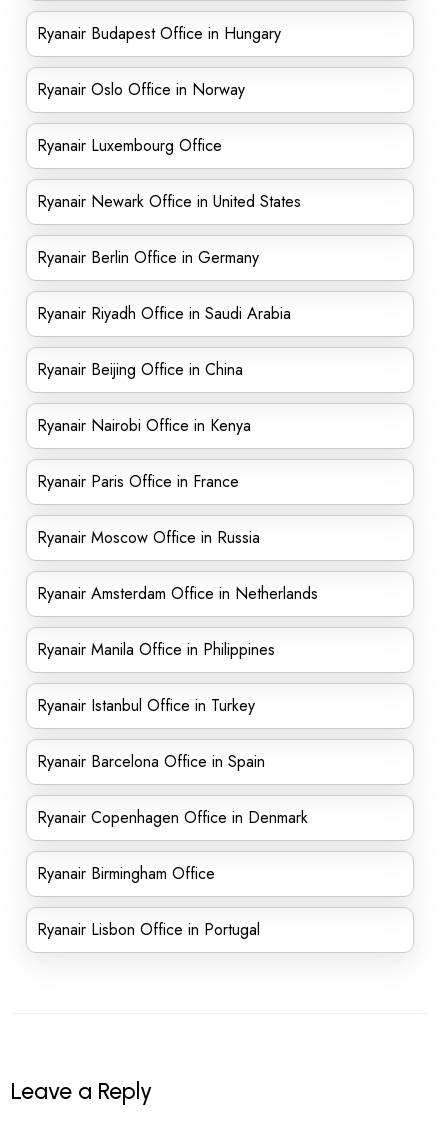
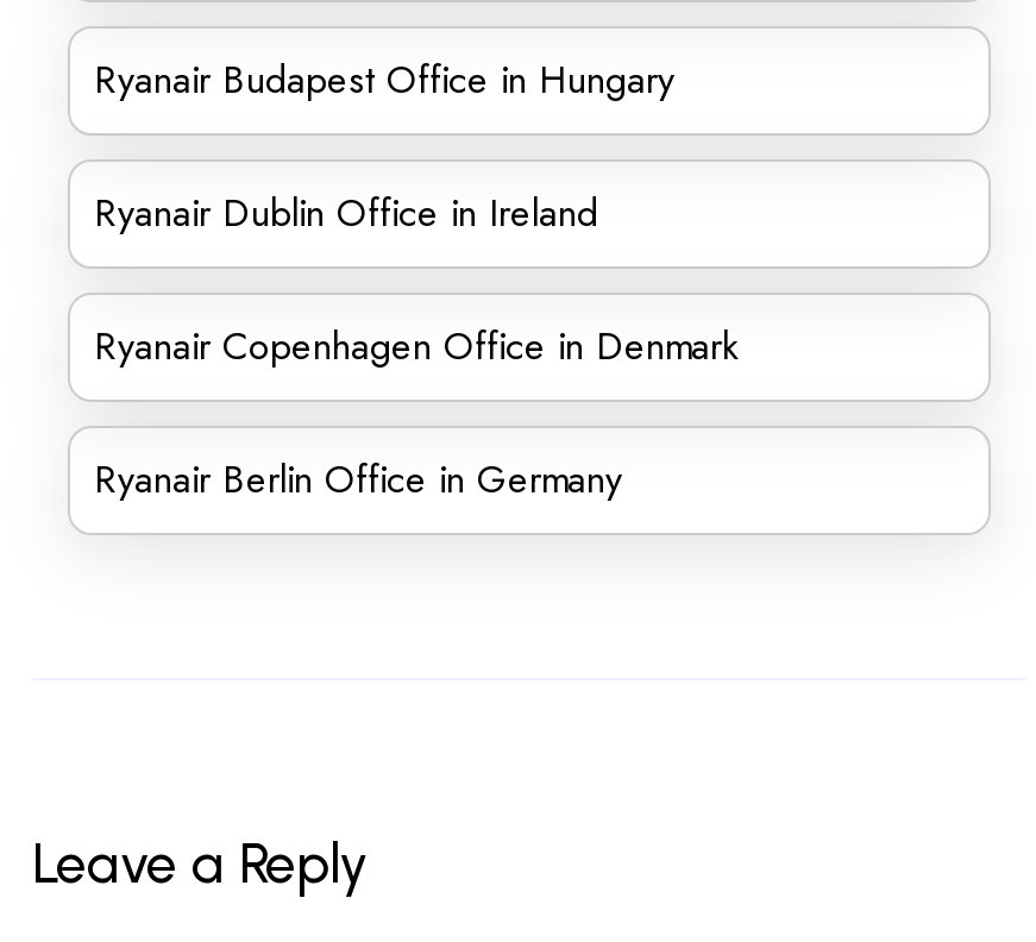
[37,78,301,213] Ryanair Oslo Office in Norway | Ryanair Luxembourg Office | Ryanair Newark Office in United States -> [94,186,598,240] Ryanair Dublin Office in Ireland
[37,302,318,941] Ryanair Riyadh Office in Saudi Arabia | Ryanair Beijing Office in China | Ryanair Nairobi Office in Kenya | Ryanair Paris Office in France | Ryanair Moscow Office in Russia | Ryanair Amsterdam Office in Netherlands | Ryanair Manila Office in Philippines | Ryanair Istanbul Office in Turkey | Ryanair Barcelona Office in Spain | Ryanair Birmingham Office | Ryanair Lisbon Office in Portugal -> none
moved [37,806,308,829] -> [94,319,739,373]: Ryanair Copenhagen Office in Denmark

